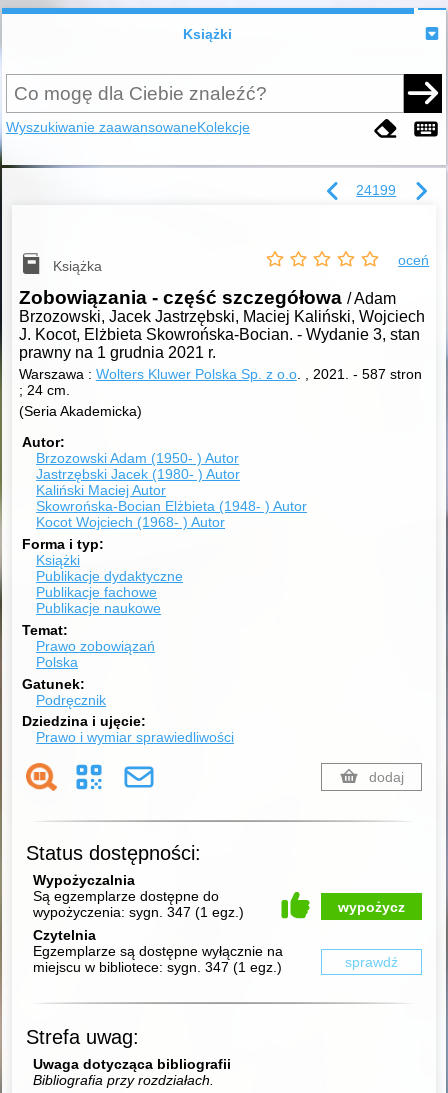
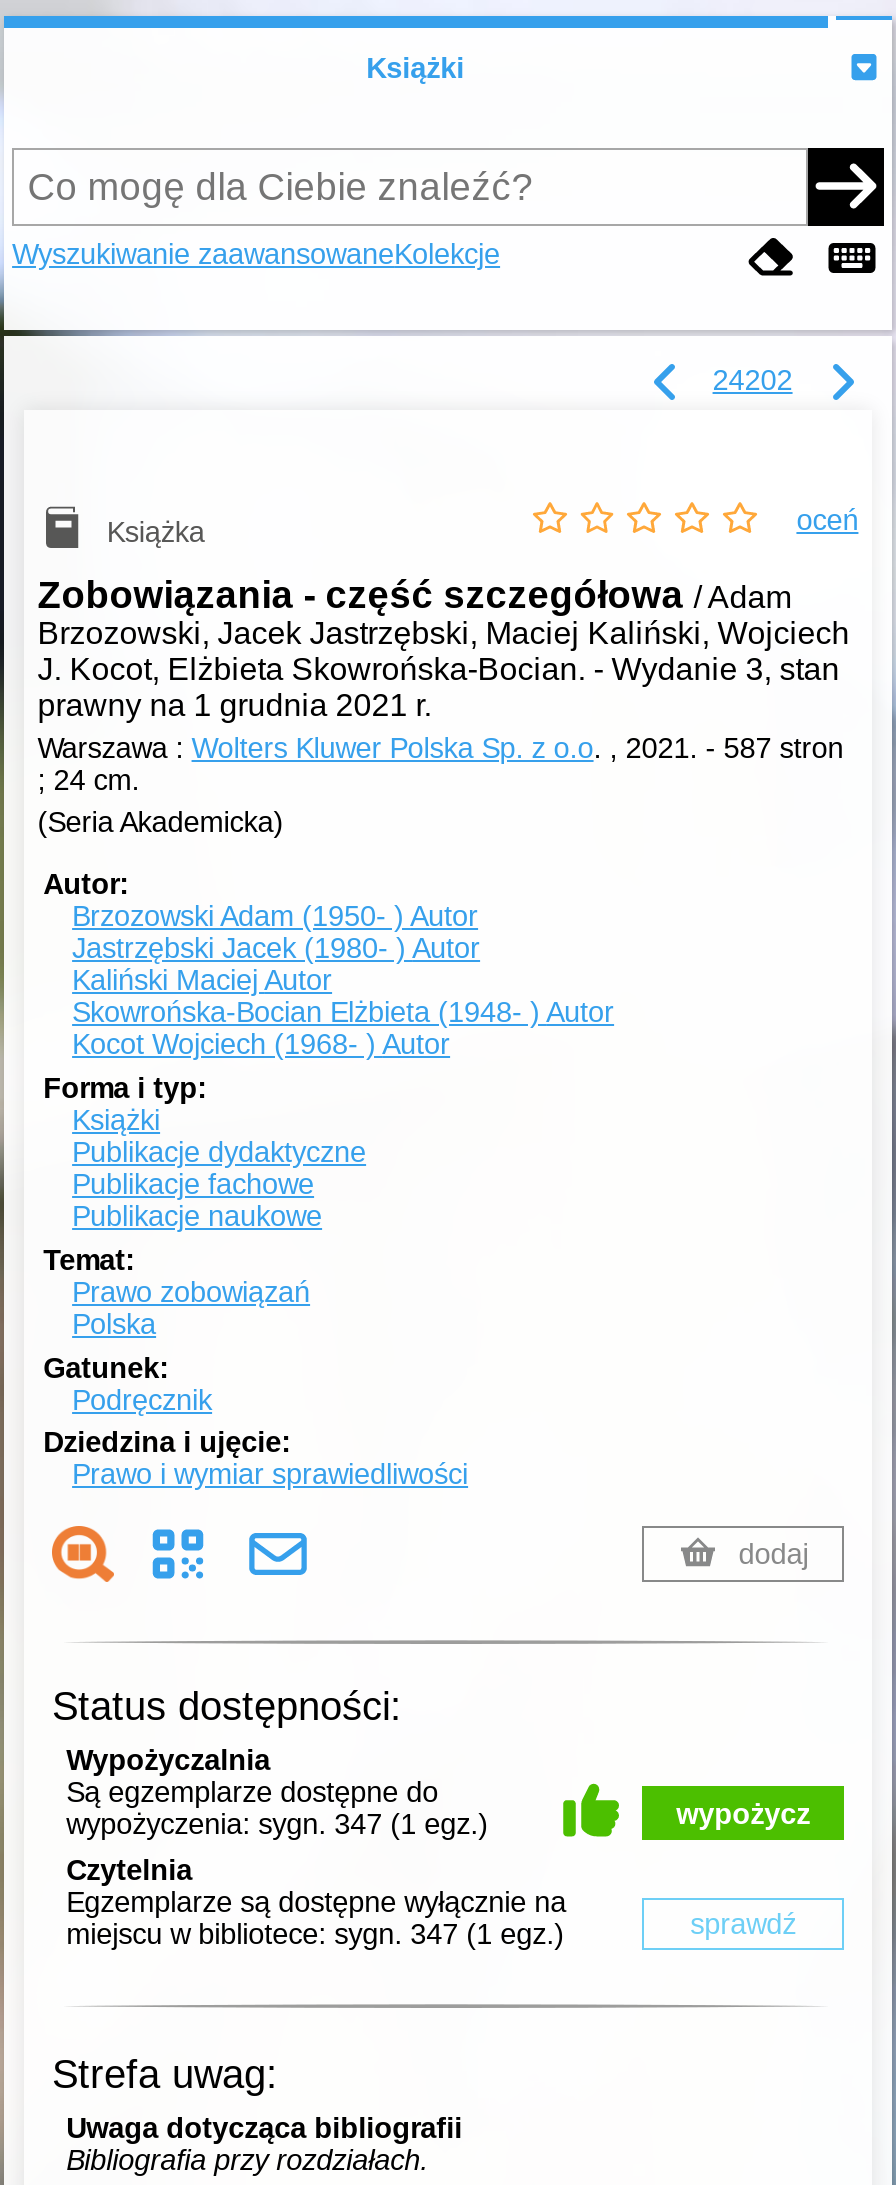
[356,182,396,198] 24199 -> [713,363,793,395] 24202

